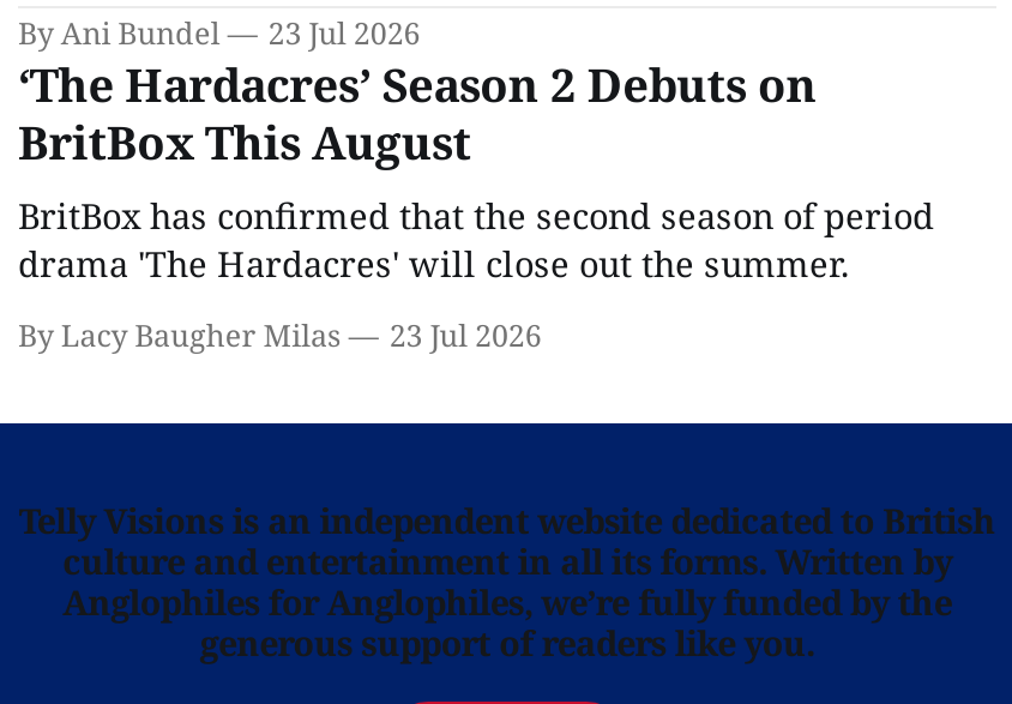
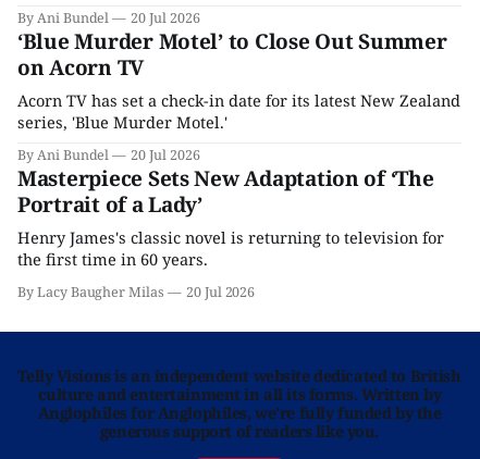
[18,14,934,287] 23 Jul 2026 | ‘The Hardacres’ Season 2 Debuts on | BritBox This August | BritBox has confirmed that the second season of period | drama 'The Hardacres' will close out the summer. -> [17,9,460,270] 20 Jul 2026 | ‘Blue Murder Motel’ to Close Out Summer | on Acorn TV | Acorn TV has set a check-in date for its latest New Zealand | series, 'Blue Murder Motel.' | By Ani Bundel | 20 Jul 2026 | Masterpiece Sets New Adaptation of ‘The | Portrait of a Lady’ | Henry James's classic novel is returning to television for | the first time in 60 years.
[18,316,541,357] By Lacy Baugher Milas 23 Jul 2026 -> [17,283,255,302] By Lacy Baugher Milas 20 Jul 2026

